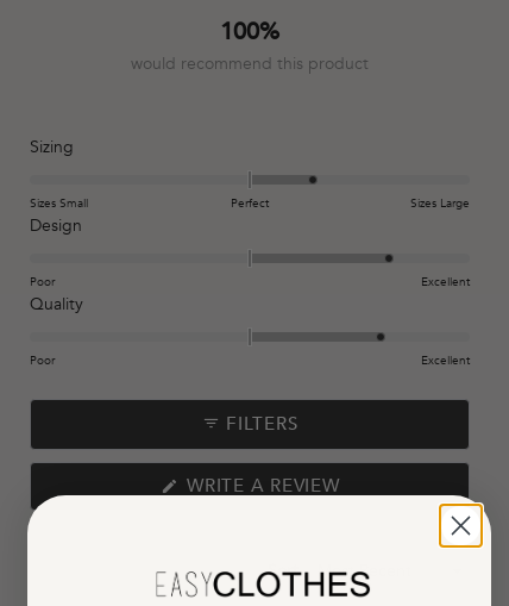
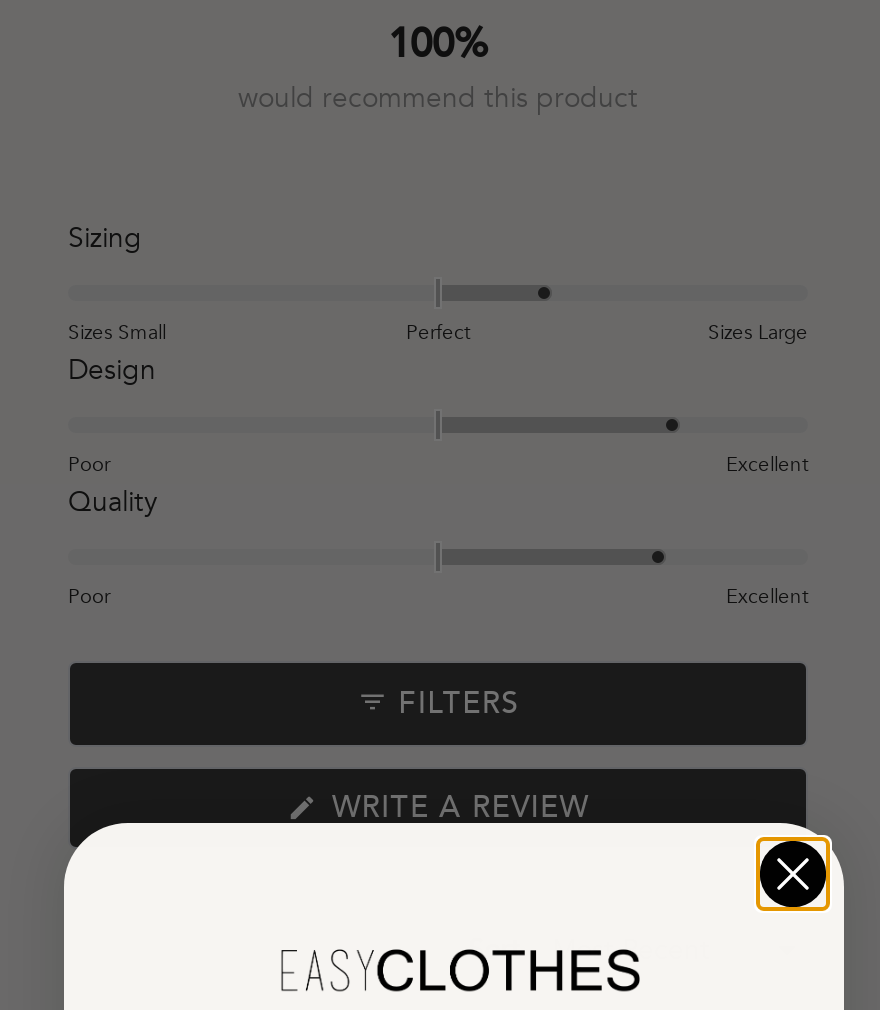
[441,506,480,545] [image] -> [758,839,828,909] [image]

